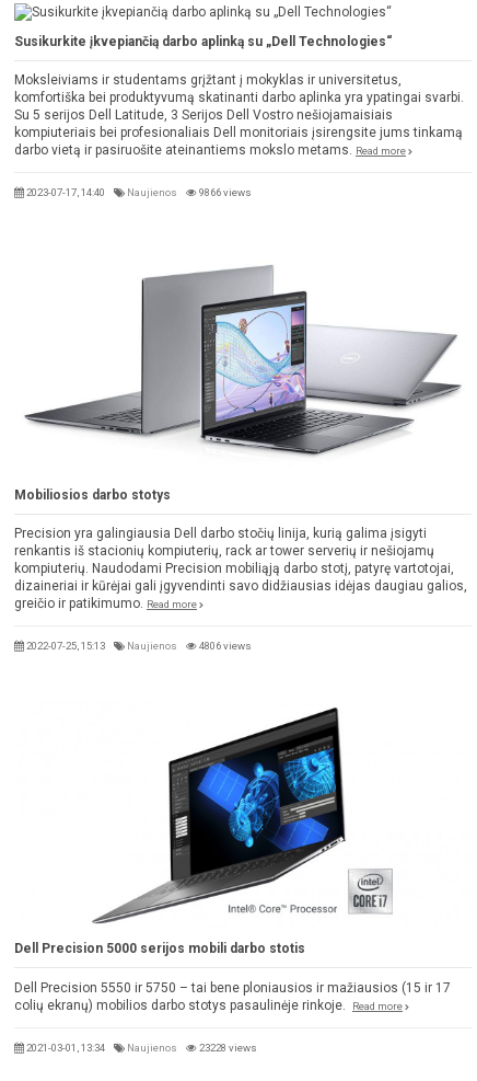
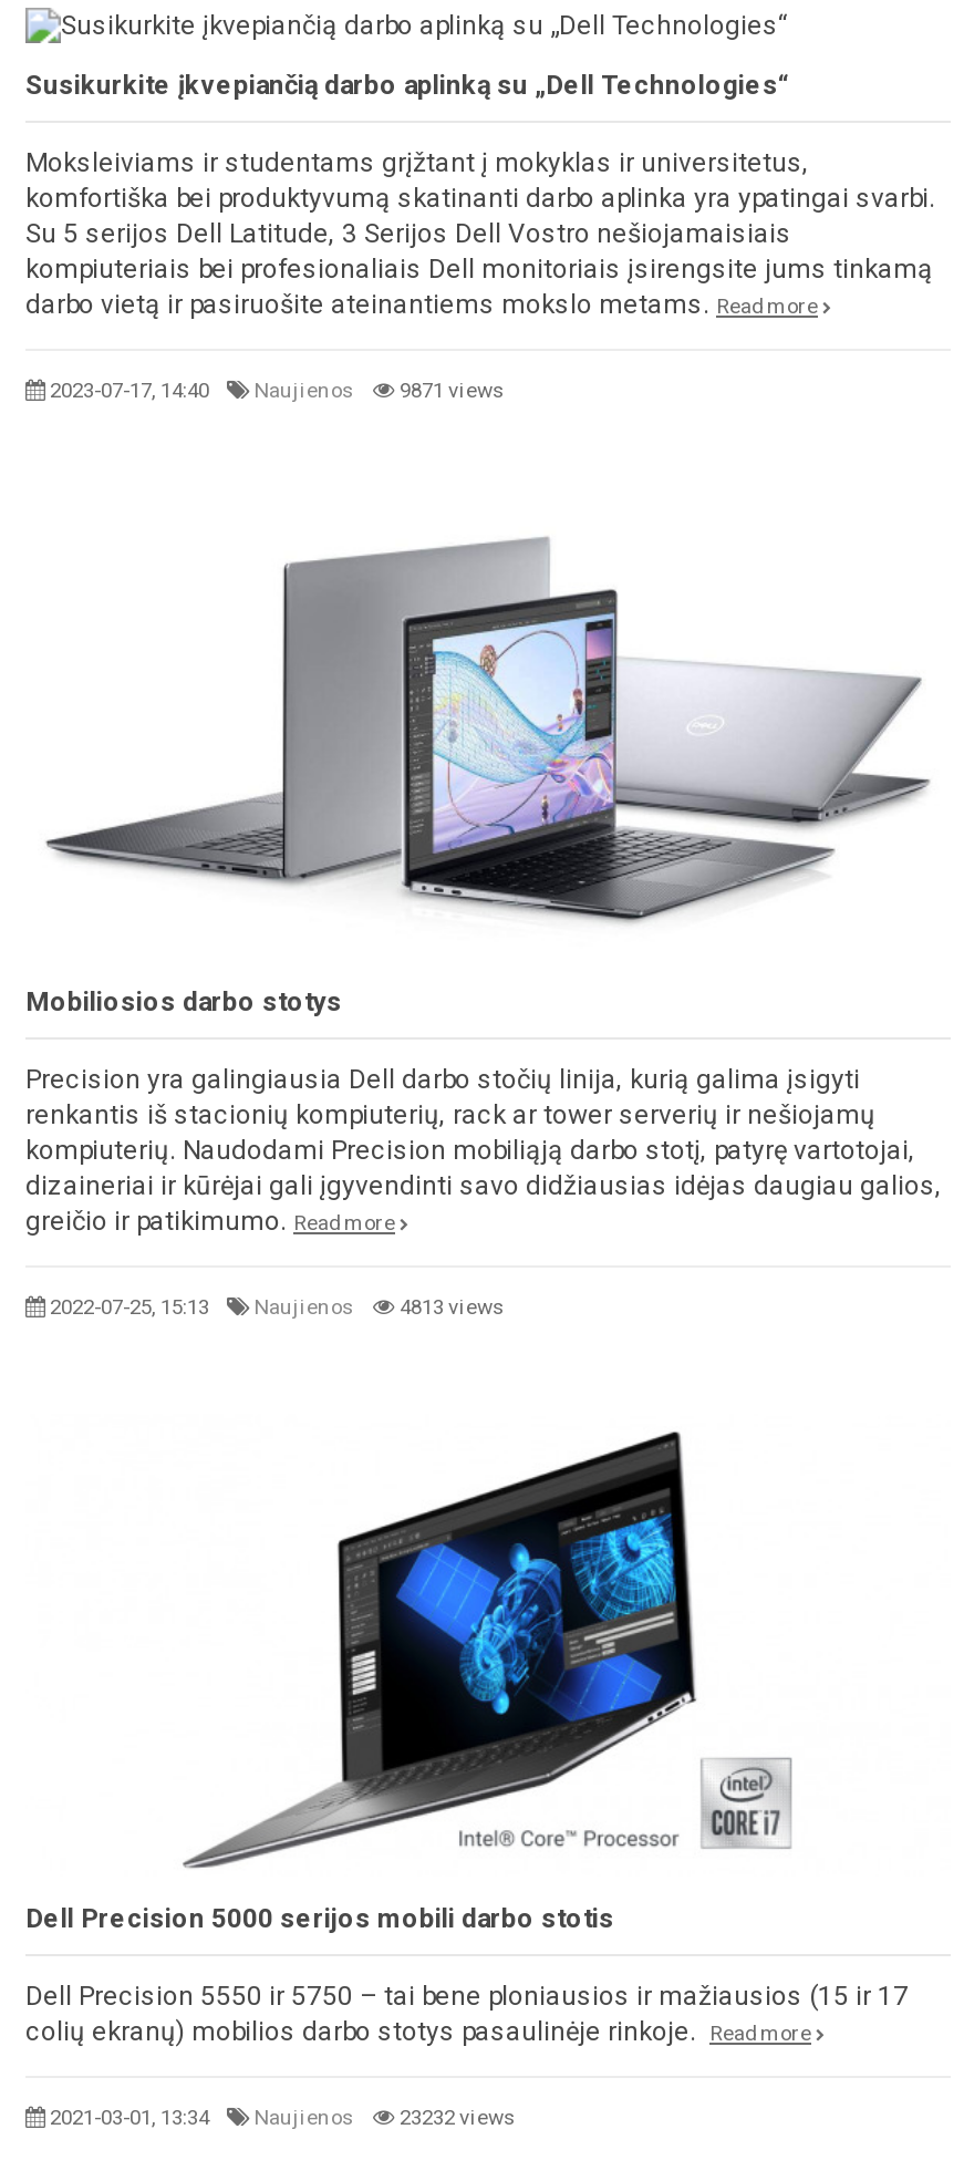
[26,187,252,199] 2023-07-17, 14:40 Naujienos 9866 views -> [50,377,506,402] 2023-07-17, 14:40 Naujienos 9871 views
[26,640,252,652] 2022-07-25, 15:13 Naujienos 4806 views -> [50,1294,506,1318] 2022-07-25, 15:13 Naujienos 4813 views
[26,1041,257,1053] 2021-03-01, 13:34 Naujienos 23228 views -> [50,2105,517,2129] 2021-03-01, 13:34 Naujienos 23232 views

